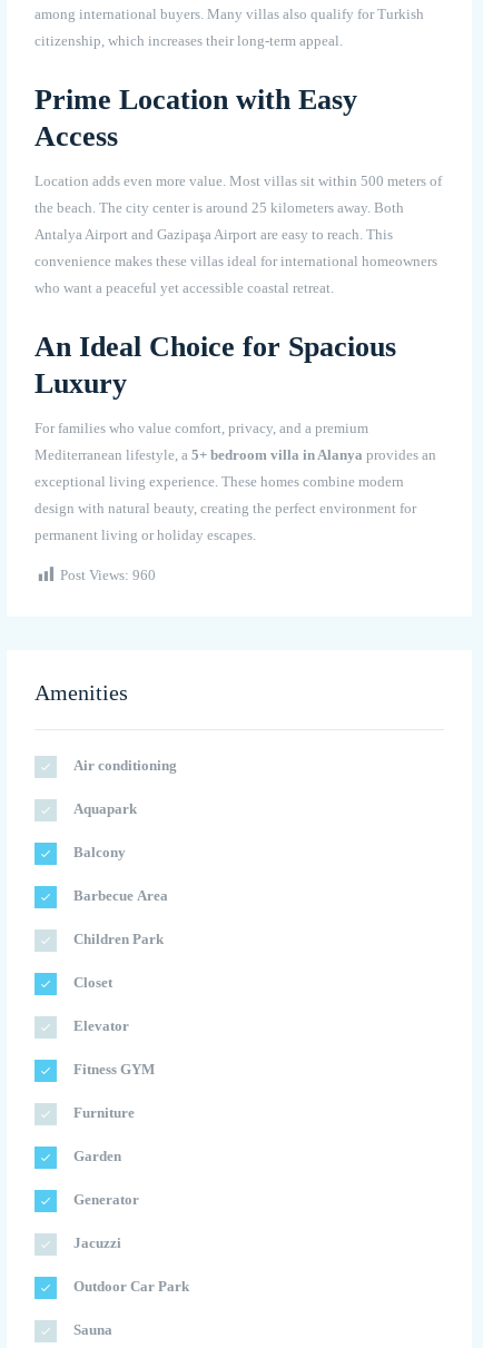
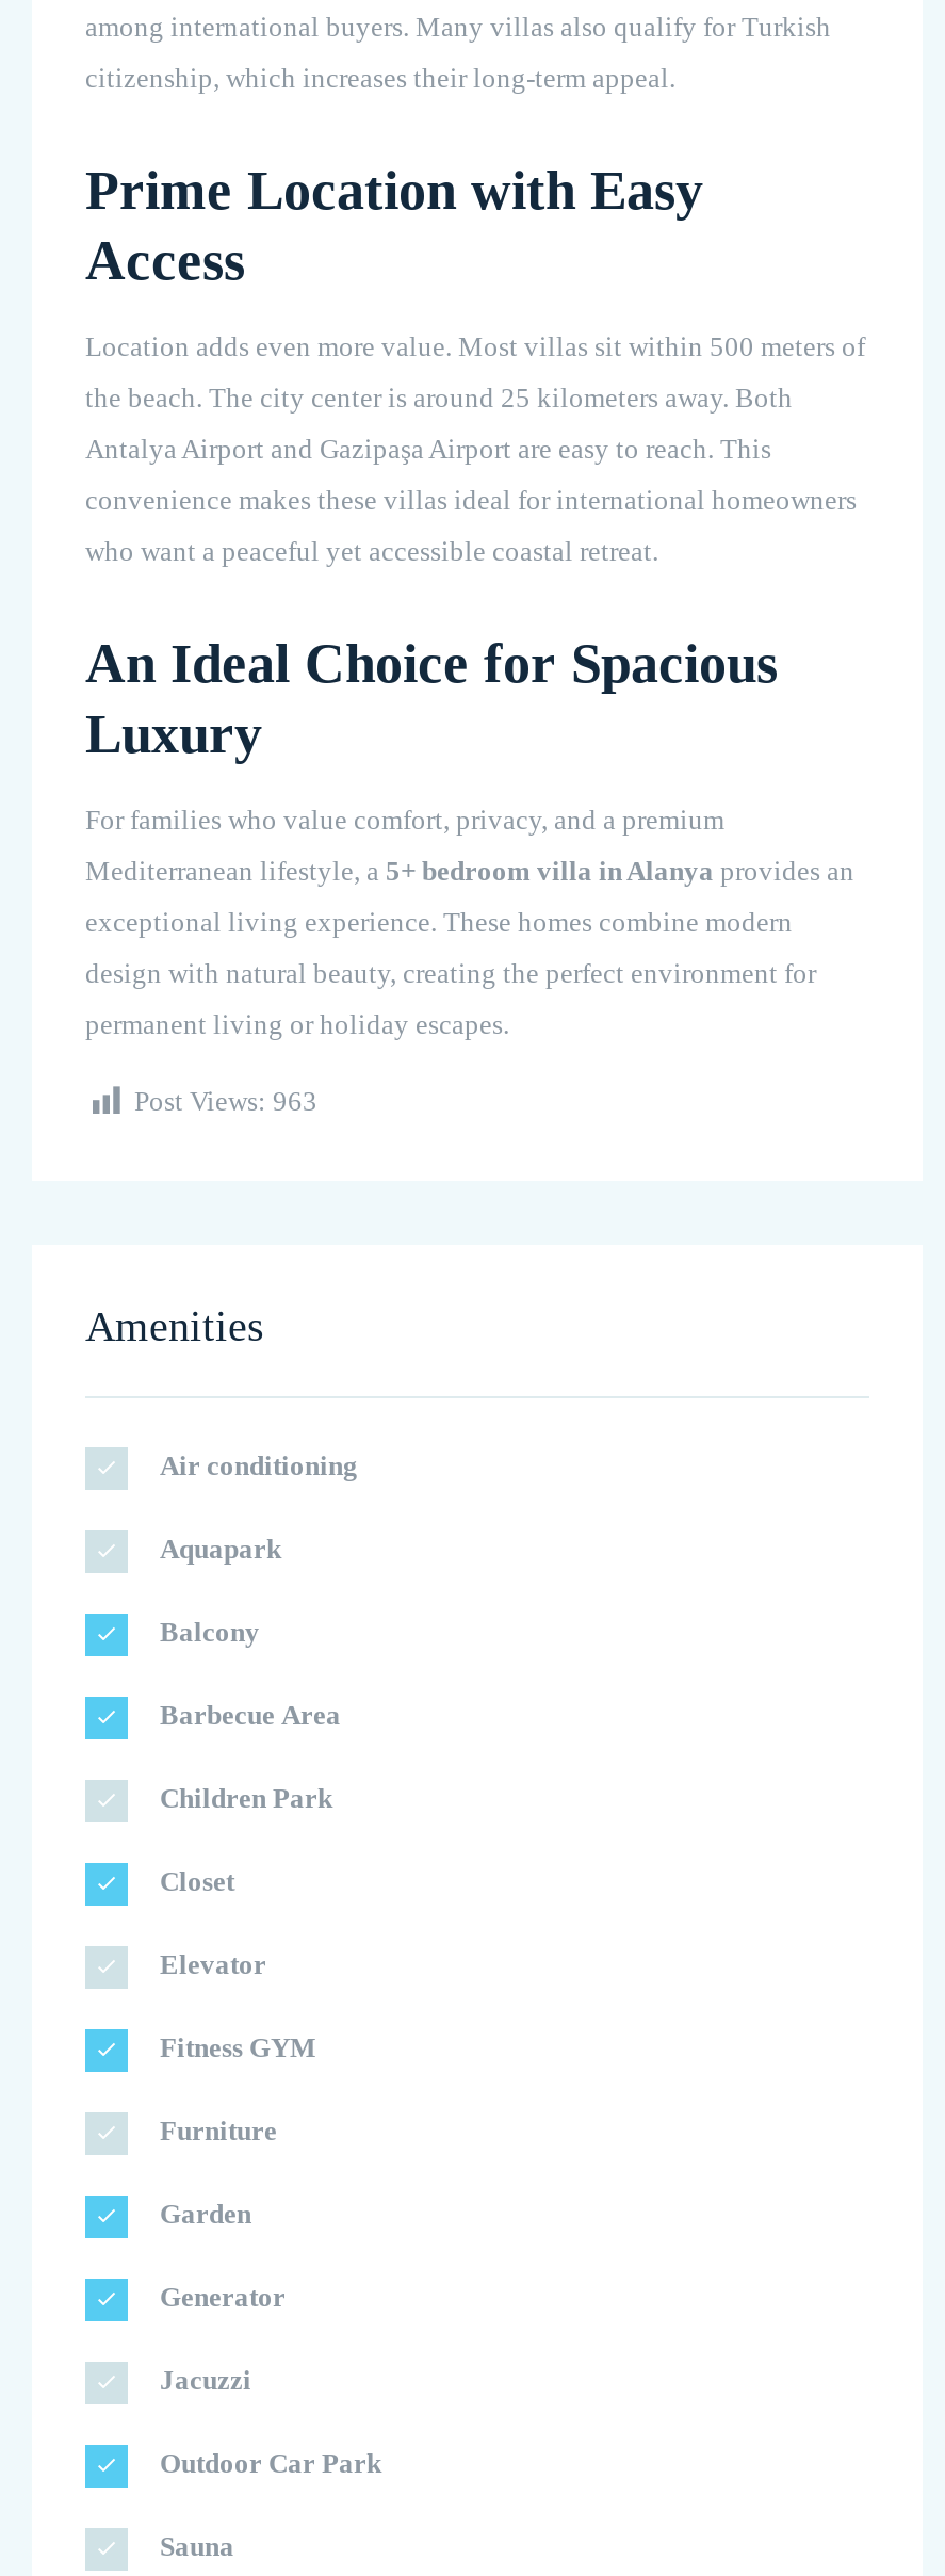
[60,566,156,583] Post Views: 960 -> [134,1085,317,1117] Post Views: 963

